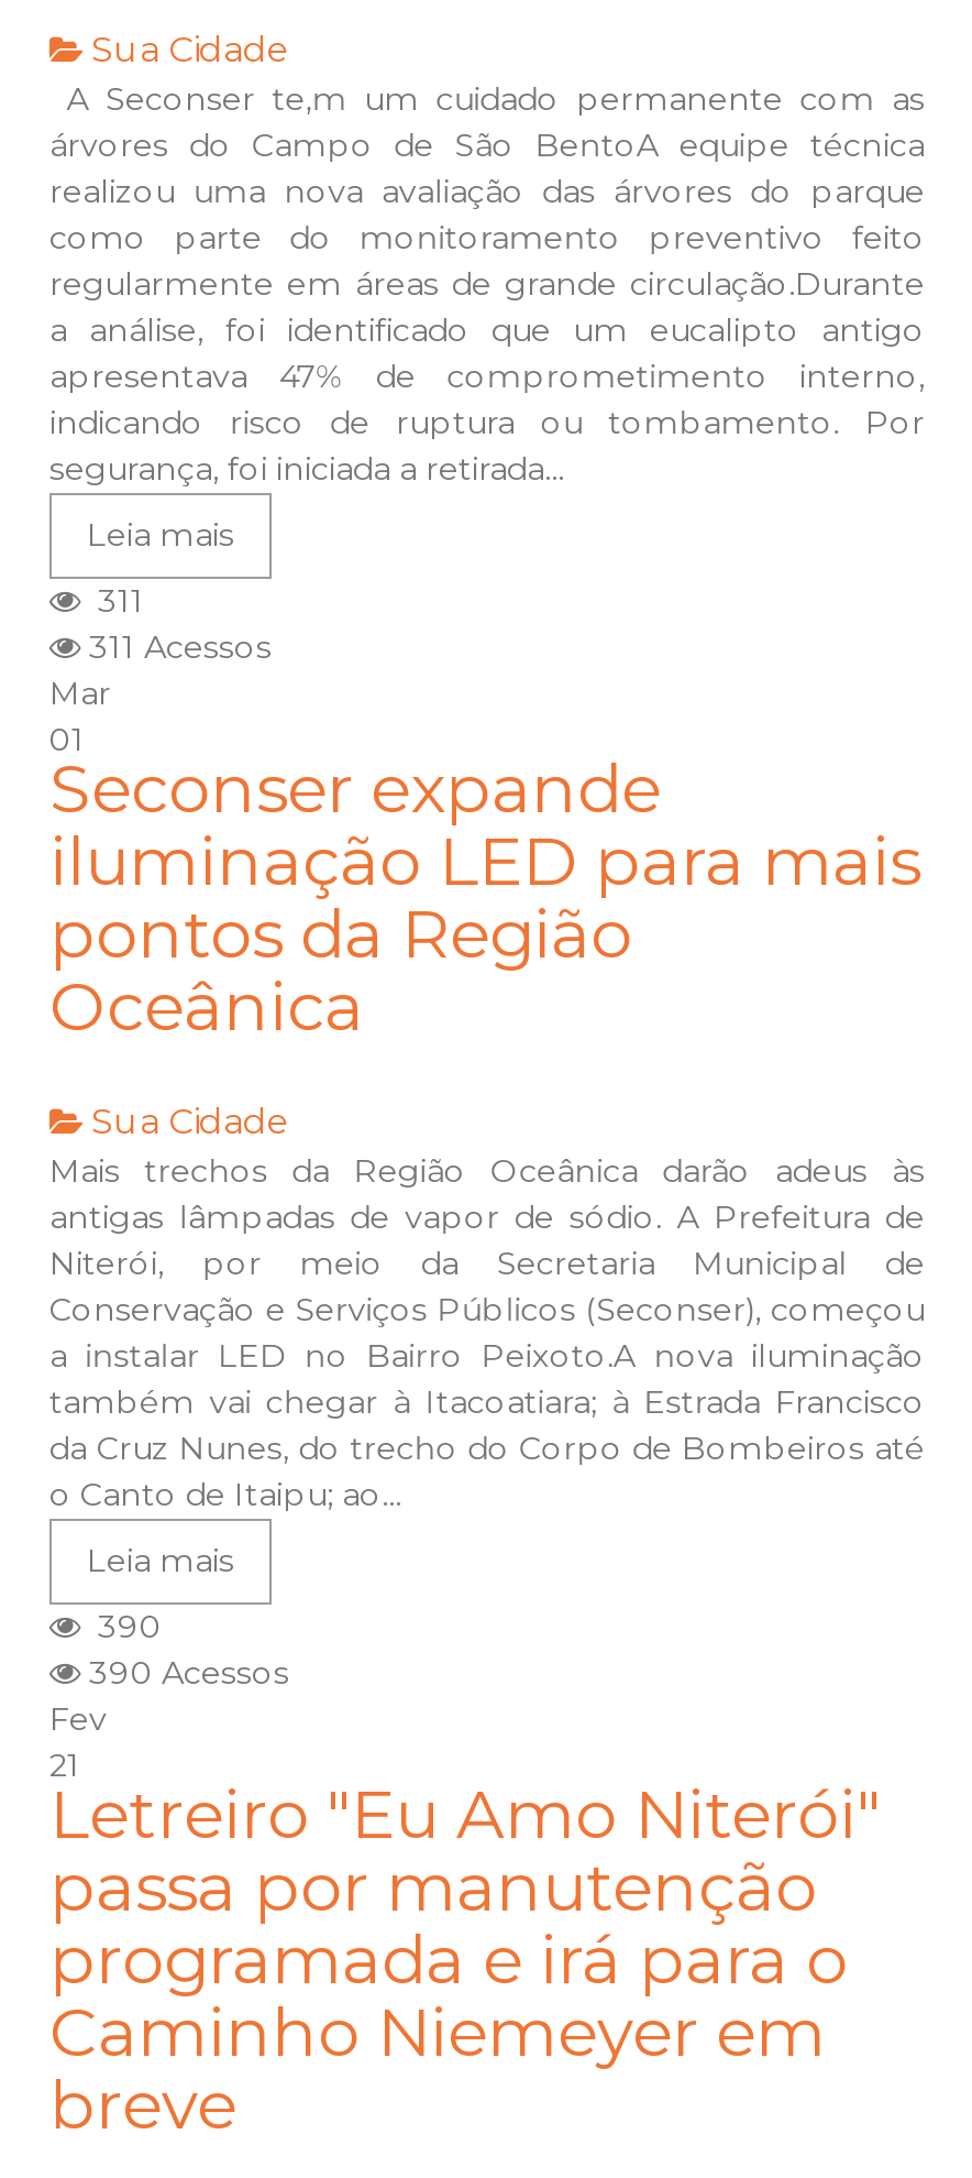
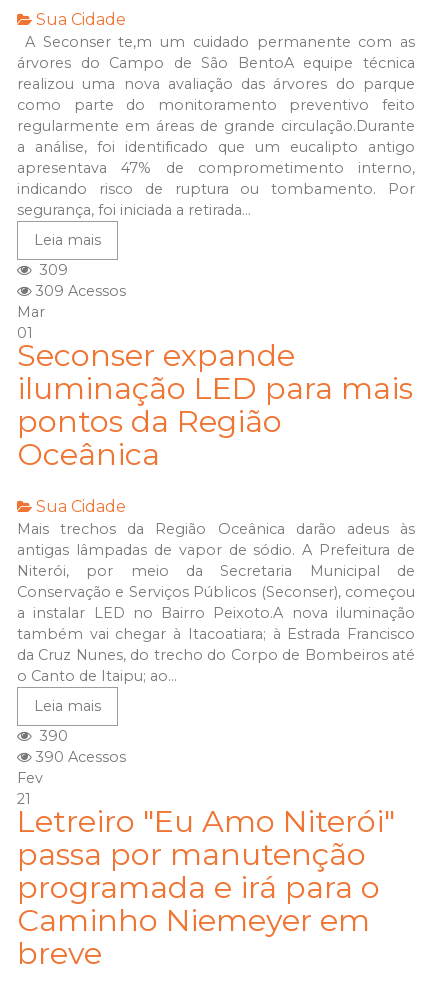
[80,582,144,621] 311 -> [31,261,68,279] 309
[80,628,272,668] 311 Acessos -> [31,282,126,300] 309 Acessos

